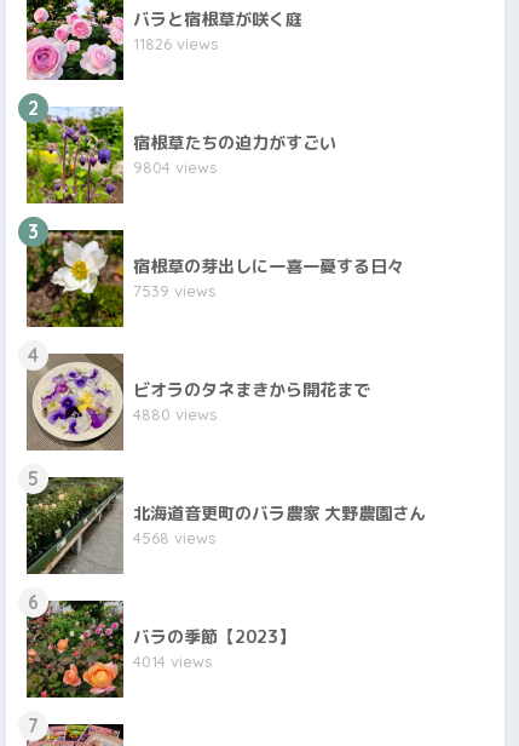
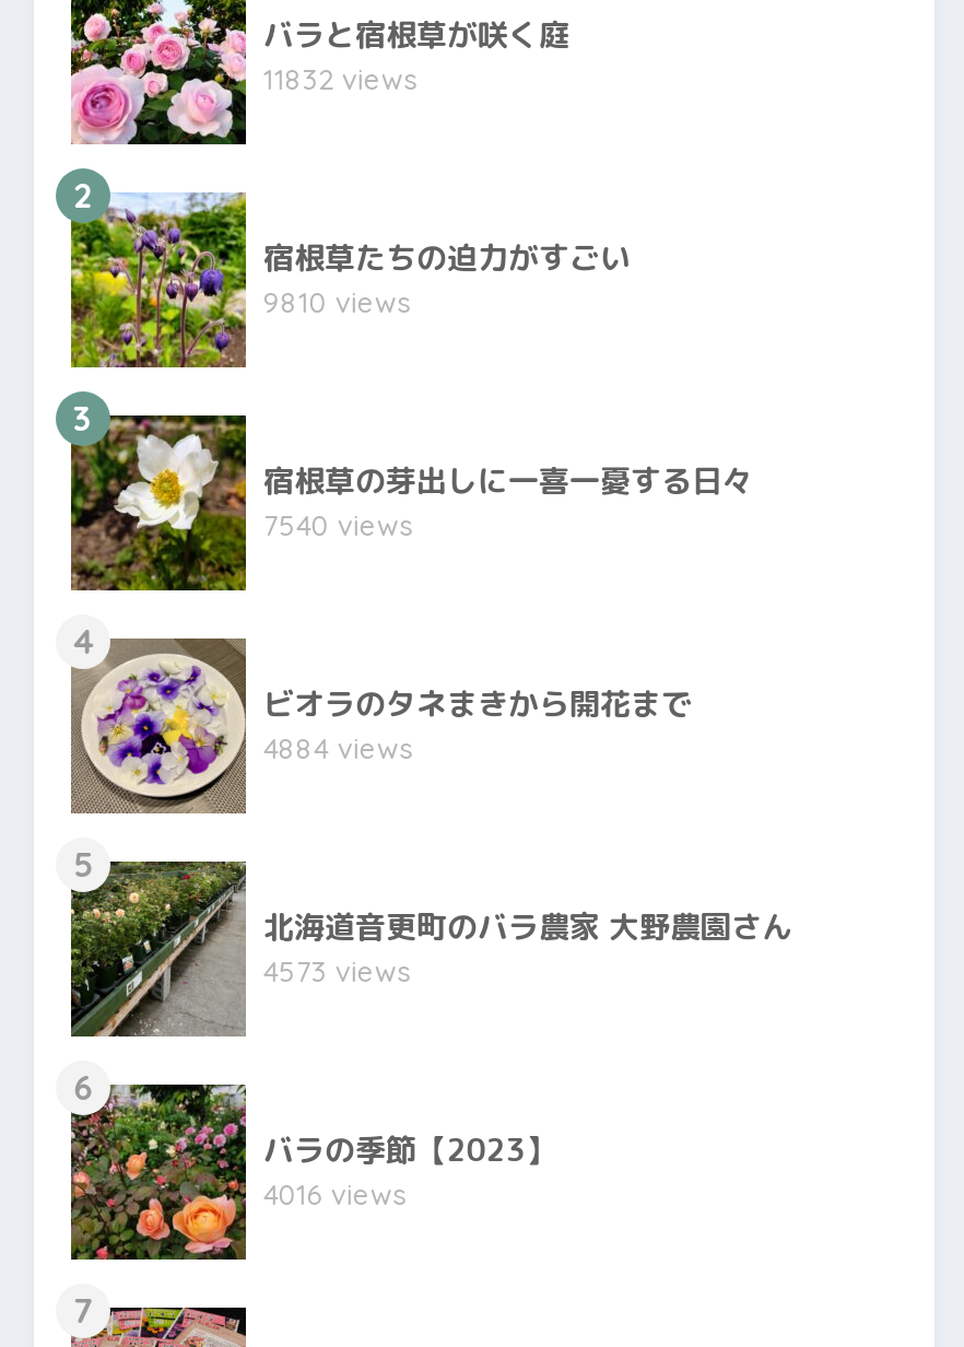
[133,34,218,53] 11826 views -> [263,61,416,96] 11832 views
[133,158,216,177] 9804 views -> [263,284,410,319] 9810 views
[133,281,215,300] 7539 views -> [263,508,412,543] 7540 views
[133,405,216,424] 4880 views -> [263,731,412,766] 4884 views
[133,528,215,548] 4568 views -> [263,954,410,989] 4573 views
[133,652,212,671] 4014 views -> [263,1177,405,1212] 4016 views

